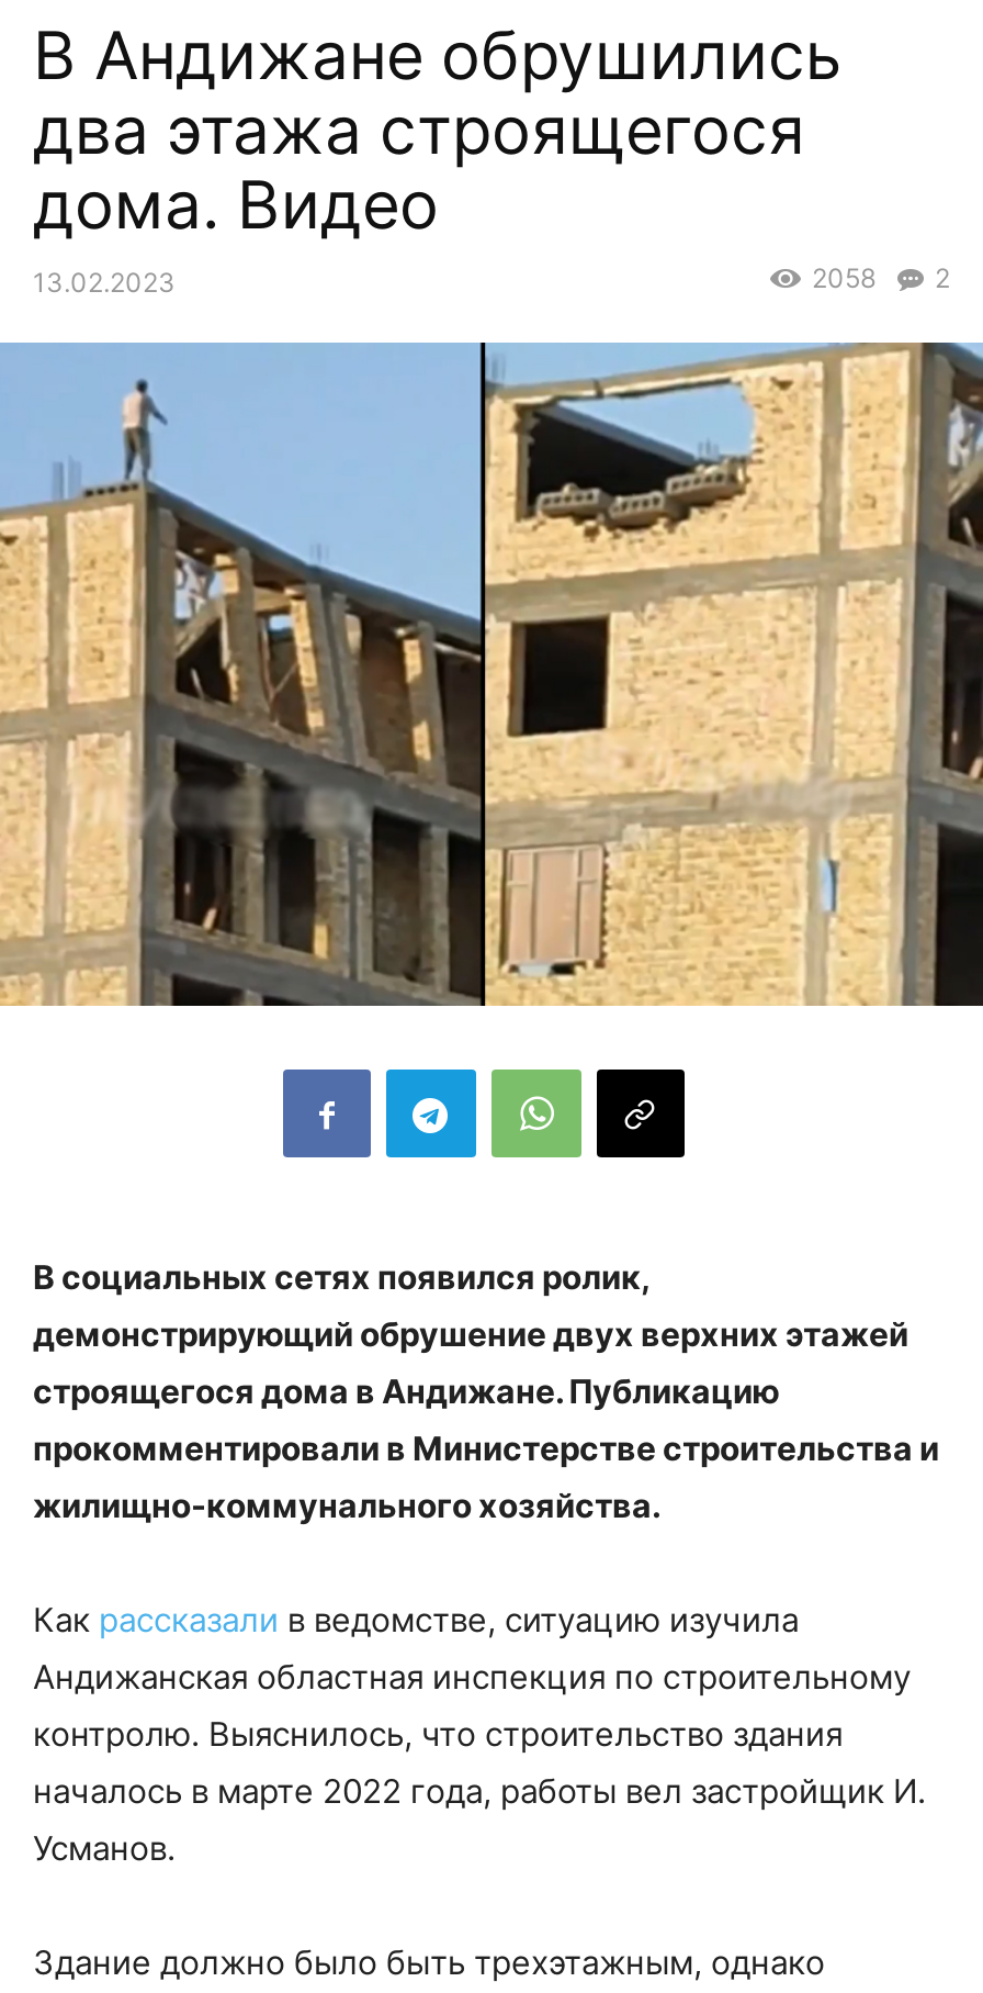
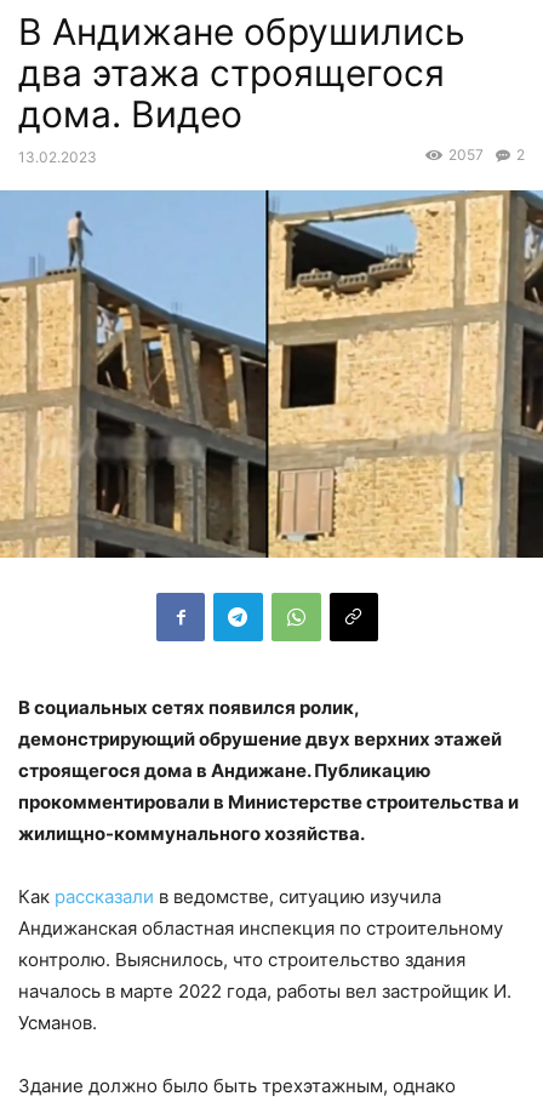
[812,261,950,294] 2058 2 -> [448,145,525,164] 2057 2

